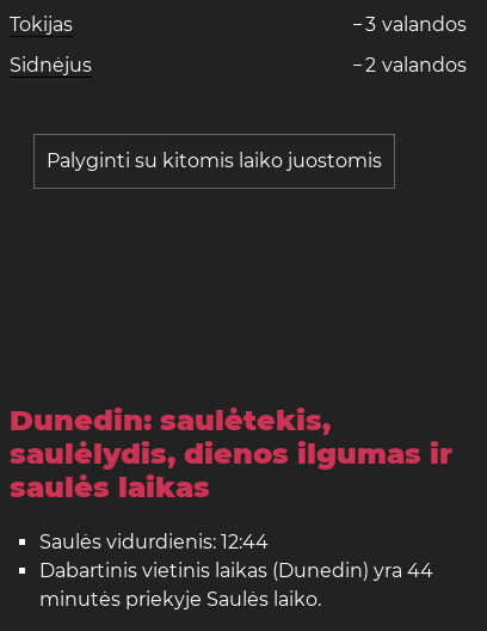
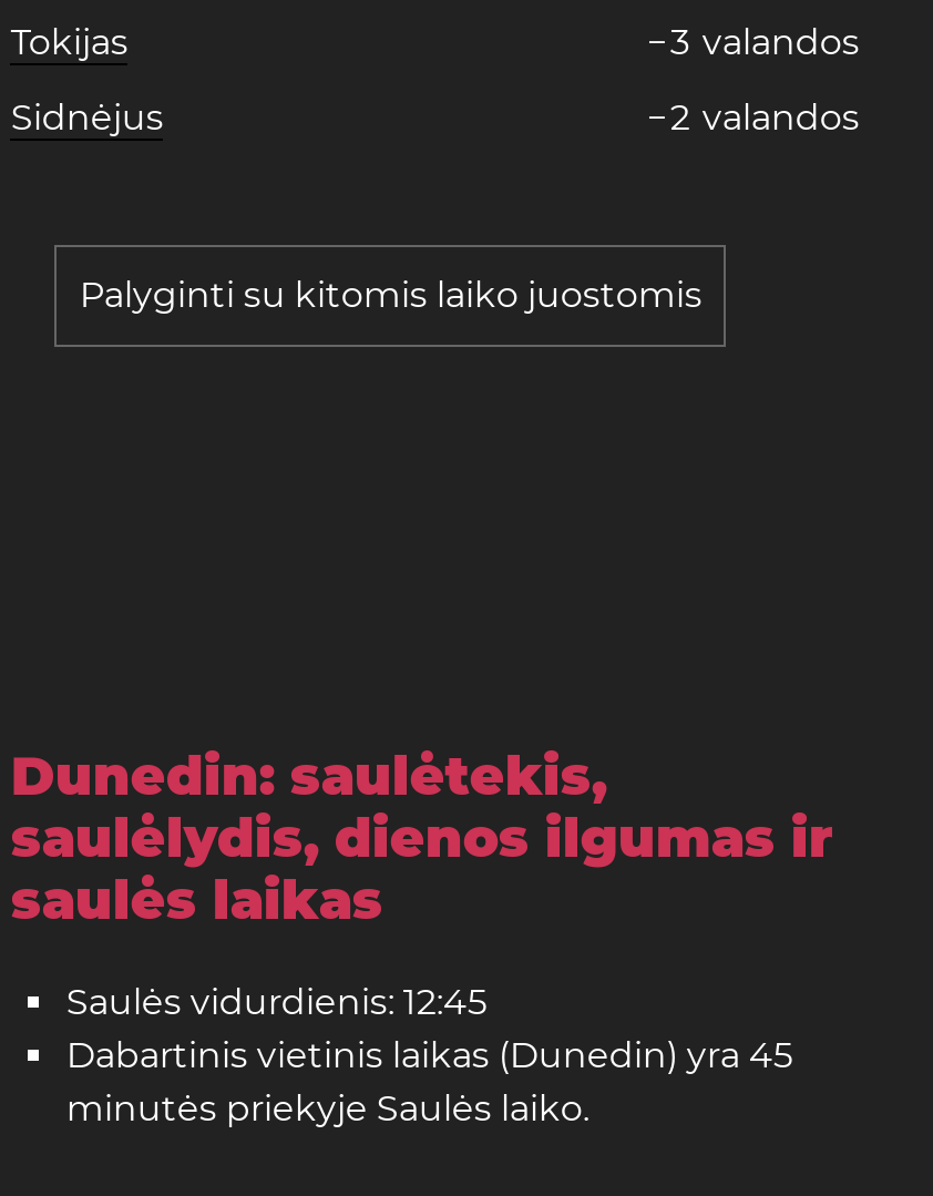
[40,531,269,553] Saulės vidurdienis: 12:44 -> [66,981,487,1023] Saulės vidurdienis: 12:45
[40,559,434,582] Dabartinis vietinis laikas (Dunedin) yra 44 -> [66,1034,793,1076] Dabartinis vietinis laikas (Dunedin) yra 45

